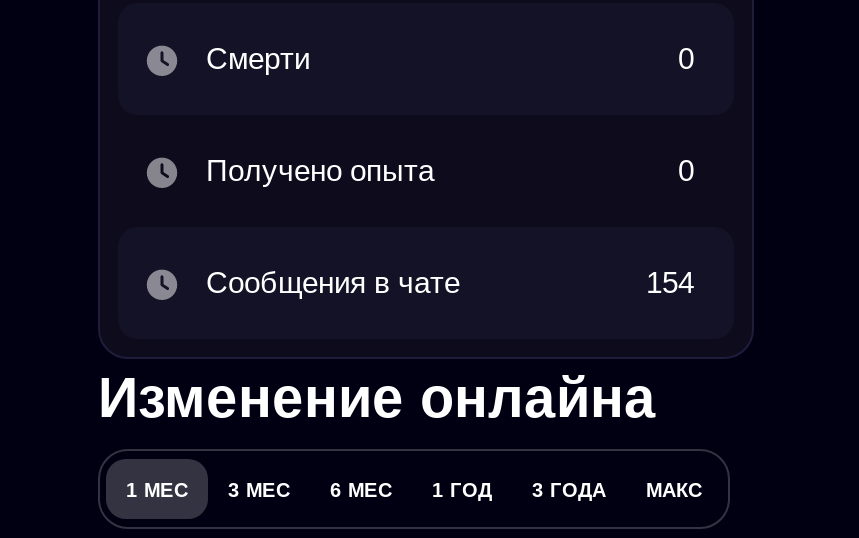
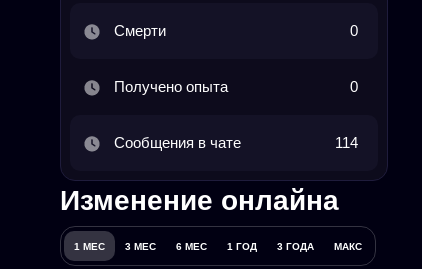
[646,265,694,299] 154 -> [335,134,358,151] 114

